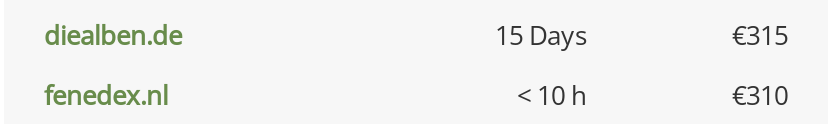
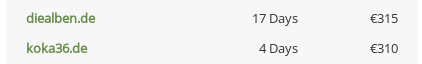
[495,17,587,53] 15 Days -> [251,9,297,27] 17 Days
[44,77,587,113] fenedex.nl | < 10 h -> [26,39,297,57] koka36.de | 4 Days

